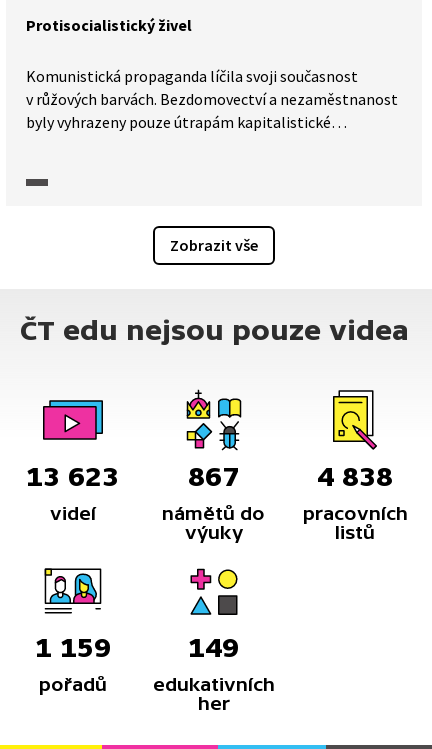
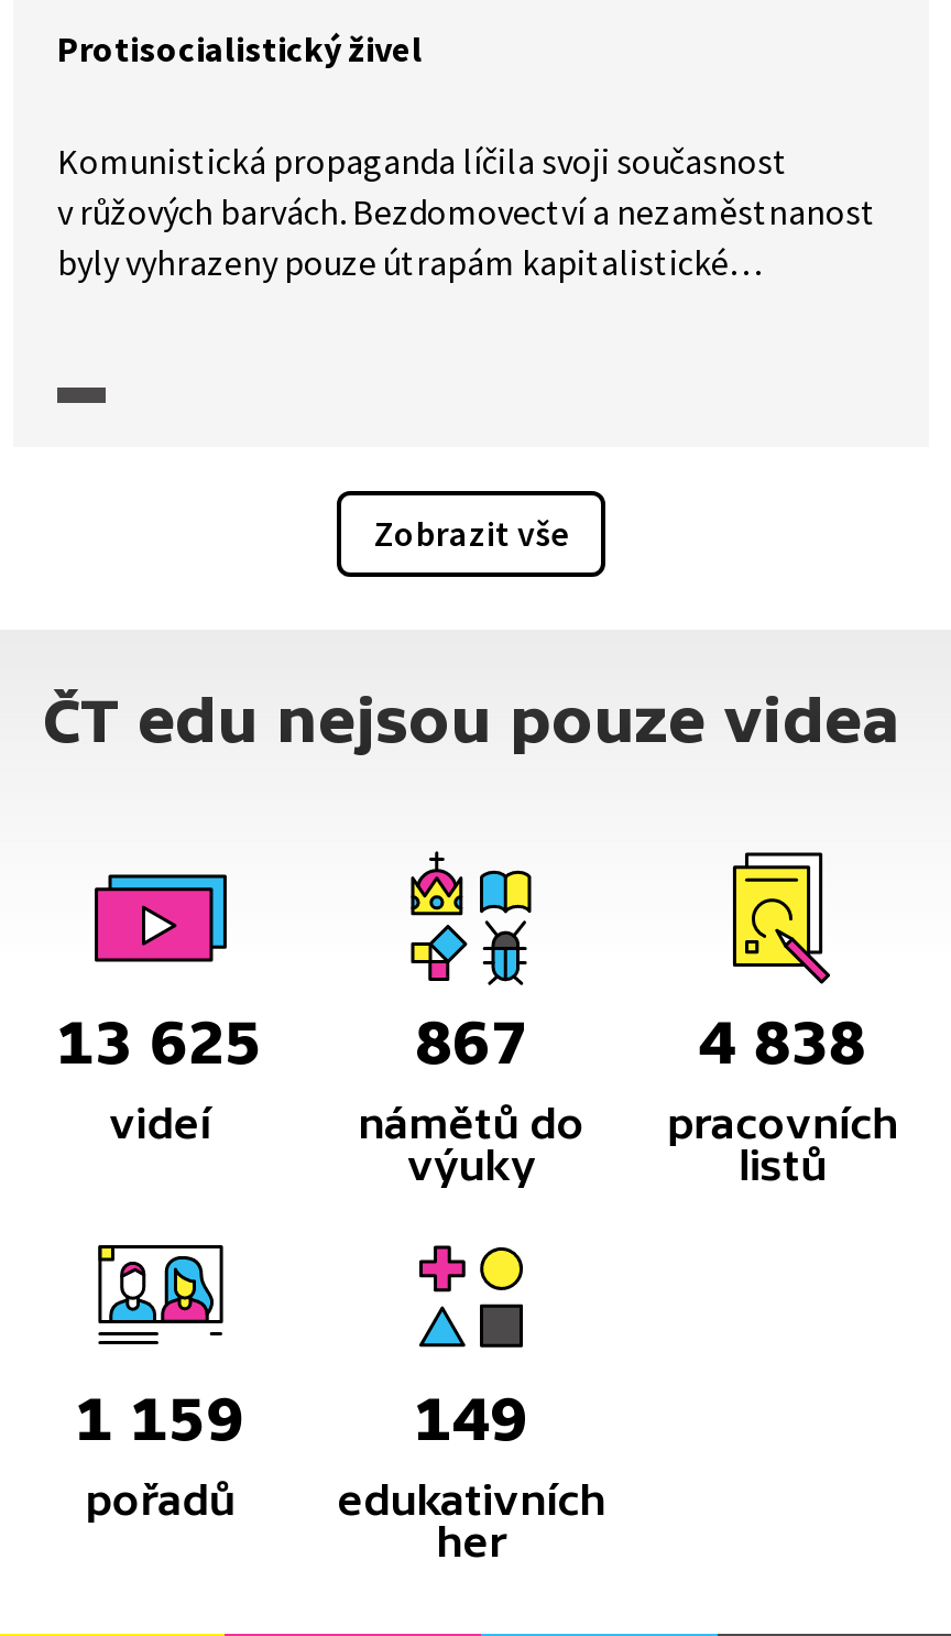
[26,460,119,492] 13 623 -> [58,1006,262,1077] 13 625

